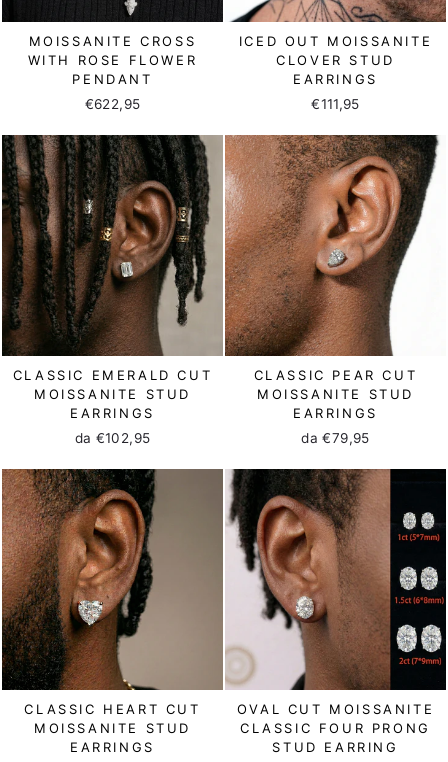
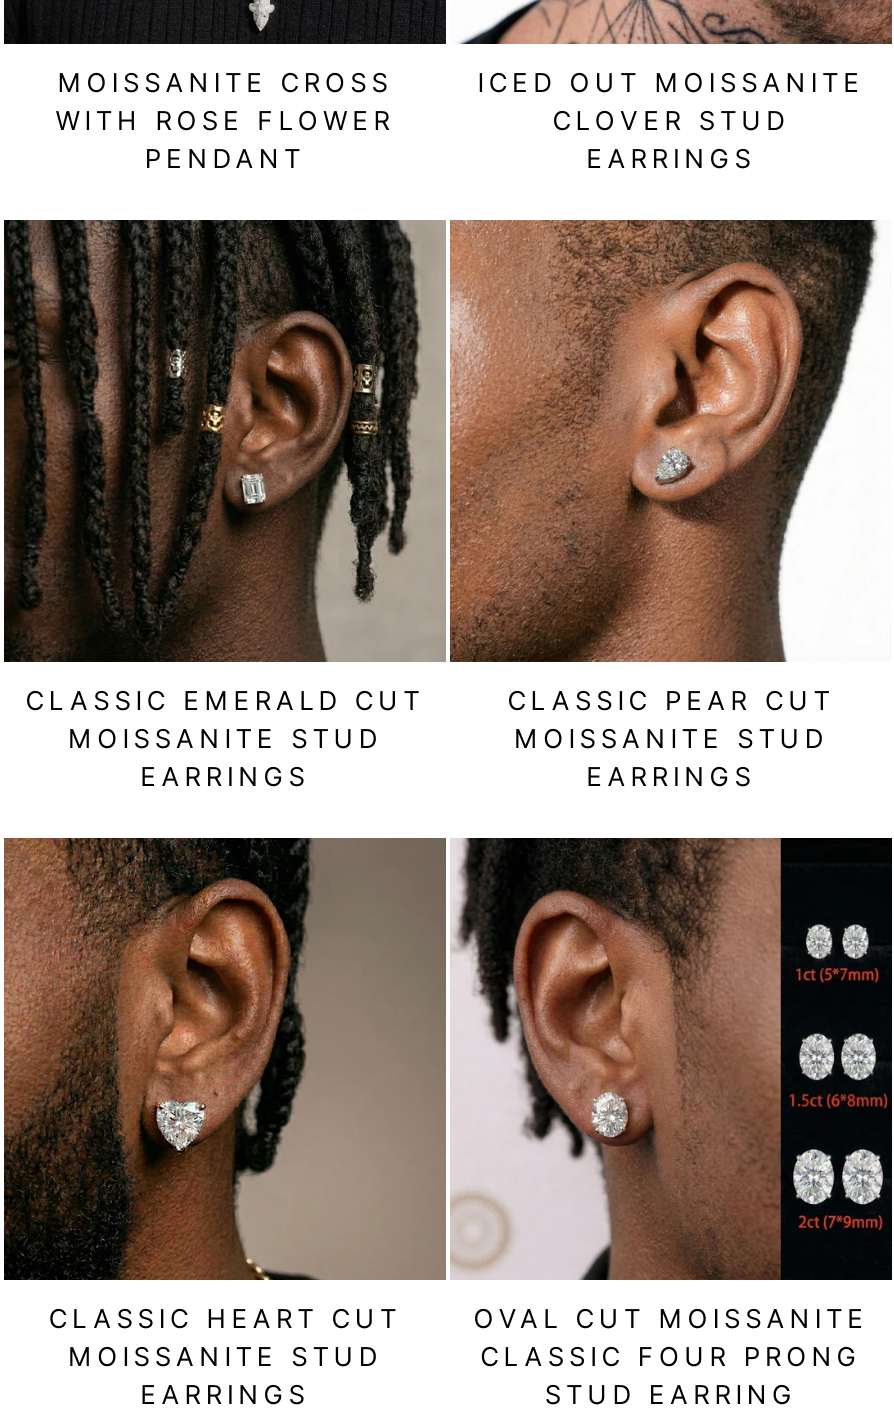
[85,96,140,112] €622,95 -> none
[311,96,360,112] €111,95 -> none
[75,430,150,446] da €102,95 -> none
[301,430,370,446] da €79,95 -> none

